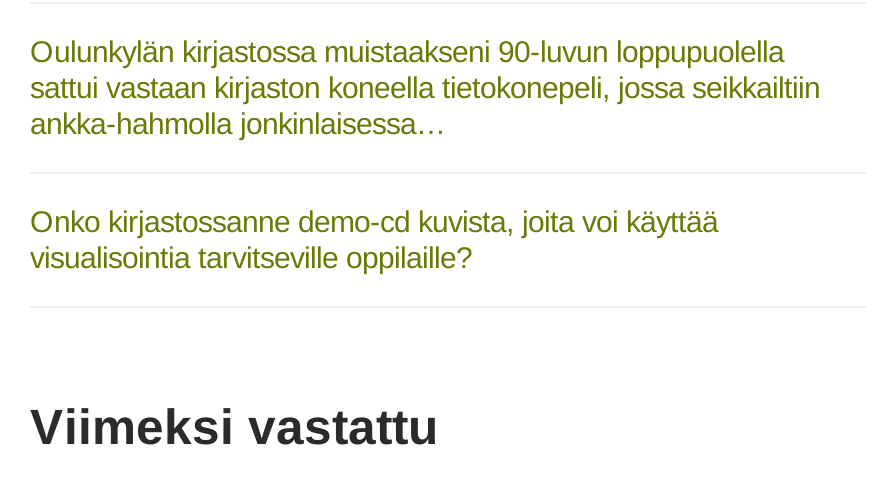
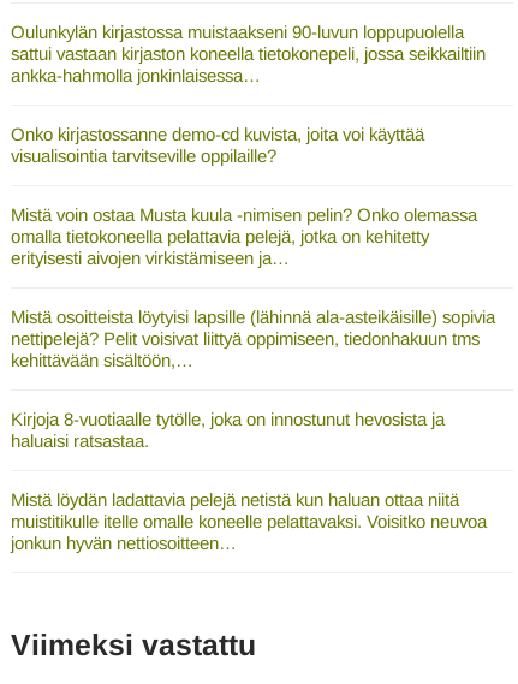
none -> [11,204,495,553] Mistä voin ostaa Musta kuula -nimisen pelin? Onko olemassa | omalla tietokoneella pelattavia pelejä, jotka on kehitetty | erityisesti aivojen virkistämiseen ja… | Mistä osoitteista löytyisi lapsille (lähinnä ala-asteikäisille) sopivia | nettipelejä? Pelit voisivat liittyä oppimiseen, tiedonhakuun tms | kehittävään sisältöön,… | Kirjoja 8-vuotiaalle tytölle, joka on innostunut hevosista ja | haluaisi ratsastaa. | Mistä löydän ladattavia pelejä netistä kun haluan ottaa niitä | muistitikulle itelle omalle koneelle pelattavaksi. Voisitko neuvoa | jonkun hyvän nettiosoitteen…

